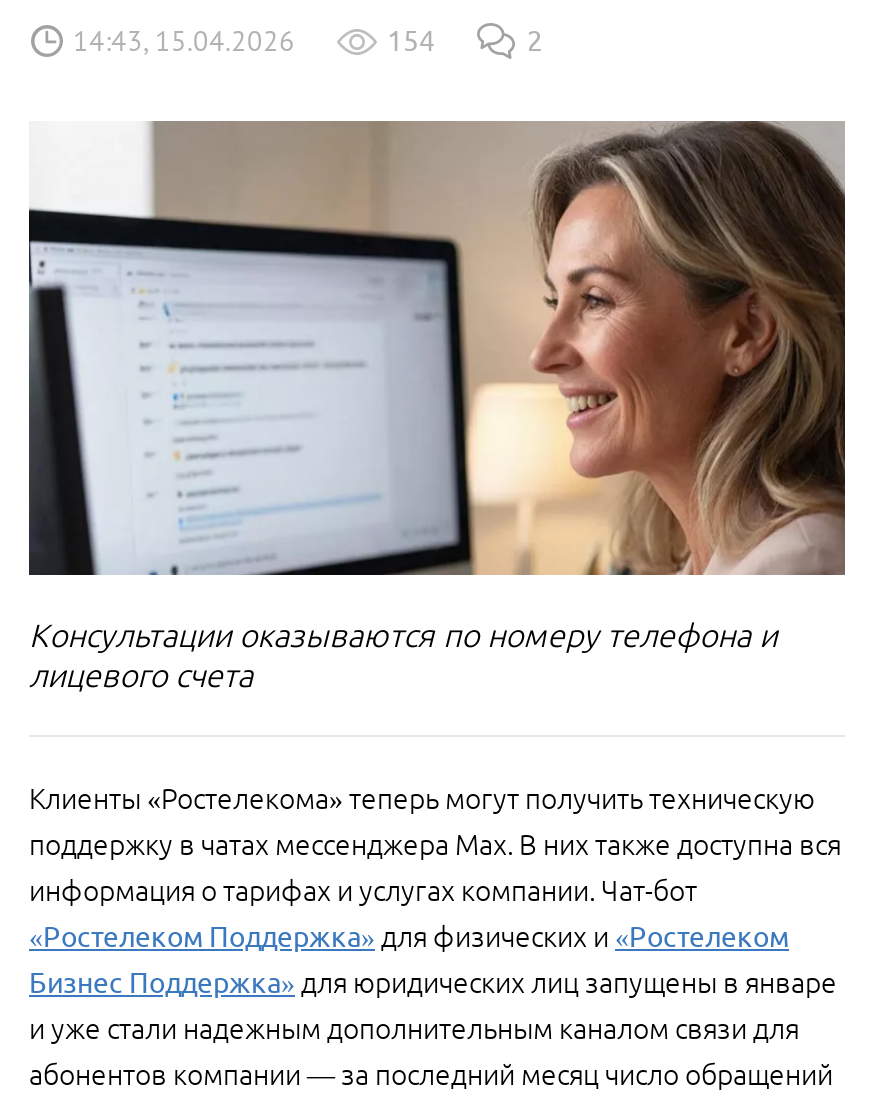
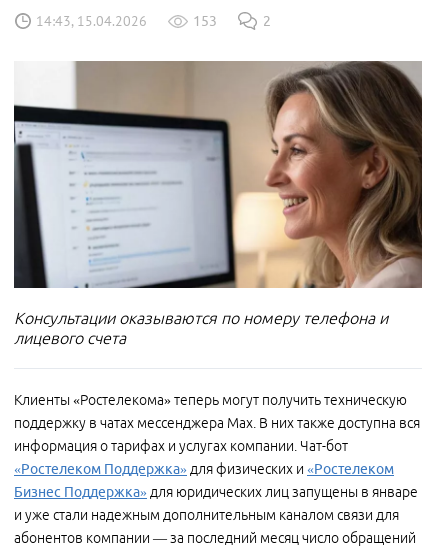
[387,25,435,57] 154 -> [193,13,217,29] 153

